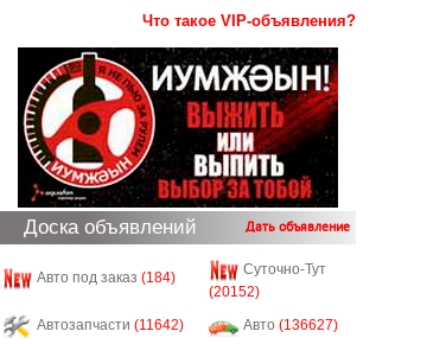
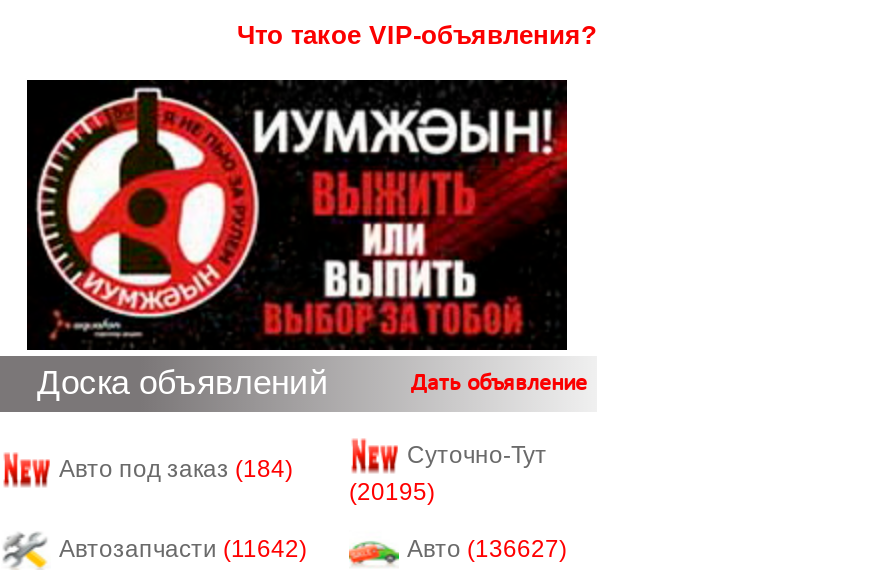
[209,284,260,300] (20152) -> [349,478,435,506] (20195)

